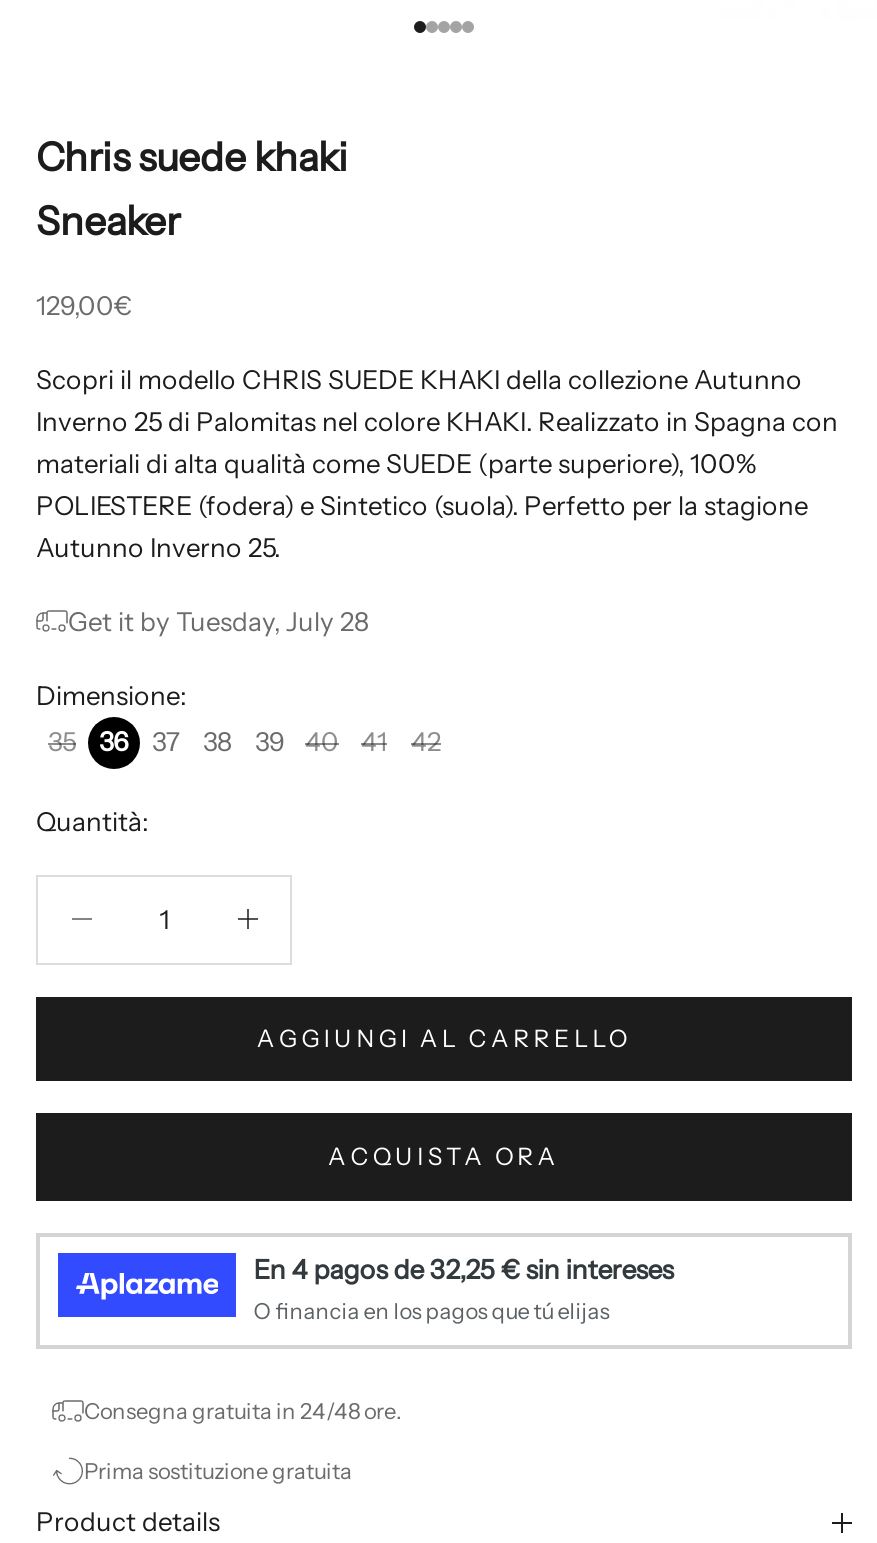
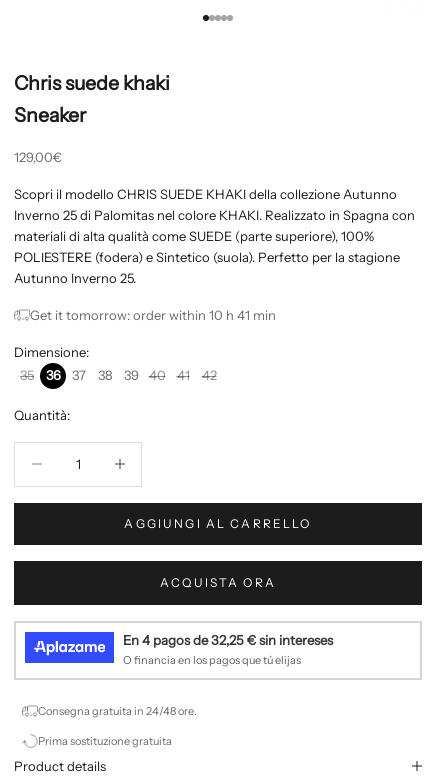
[68,605,370,637] Get it by Tuesday, July 28 -> [30,307,276,323] Get it tomorrow: order within 10 h 41 min

